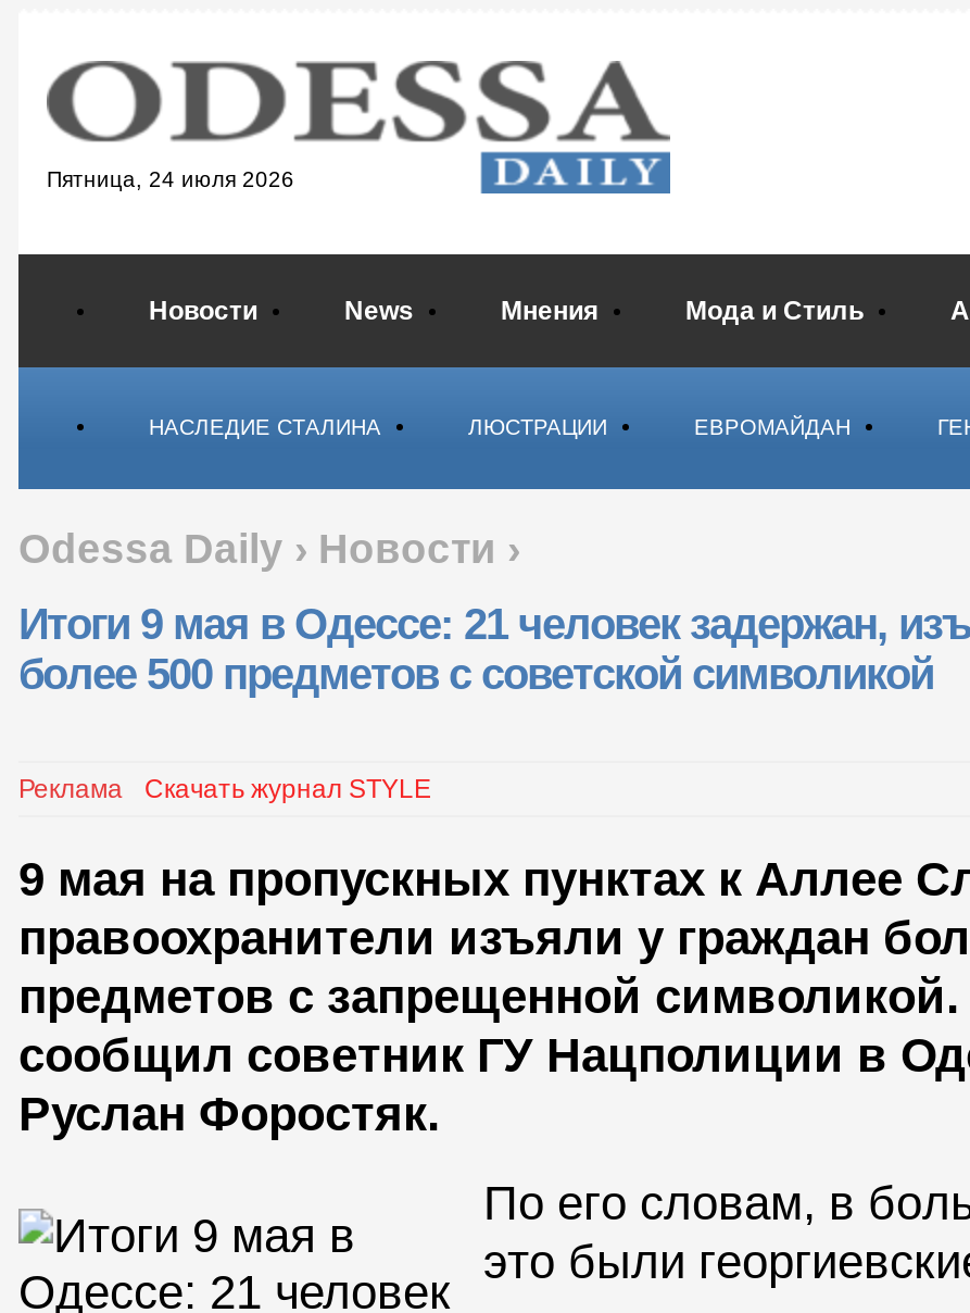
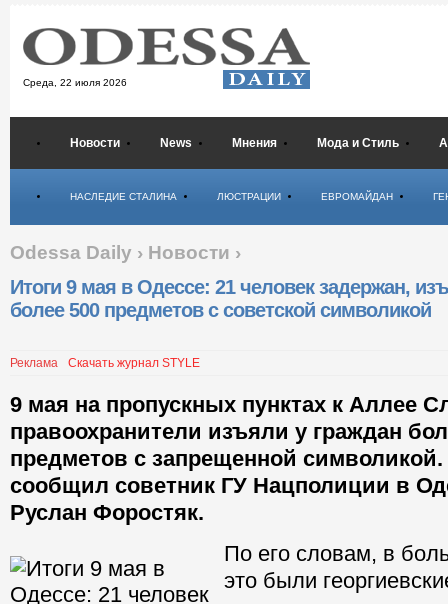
[47,167,294,191] Пятница, 24 июля 2026 -> [23,77,127,88] Среда, 22 июля 2026

